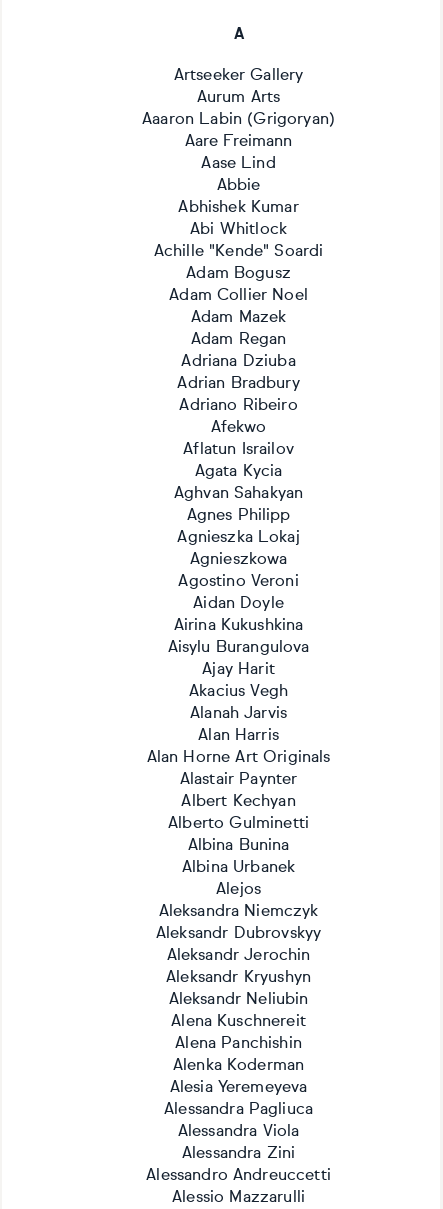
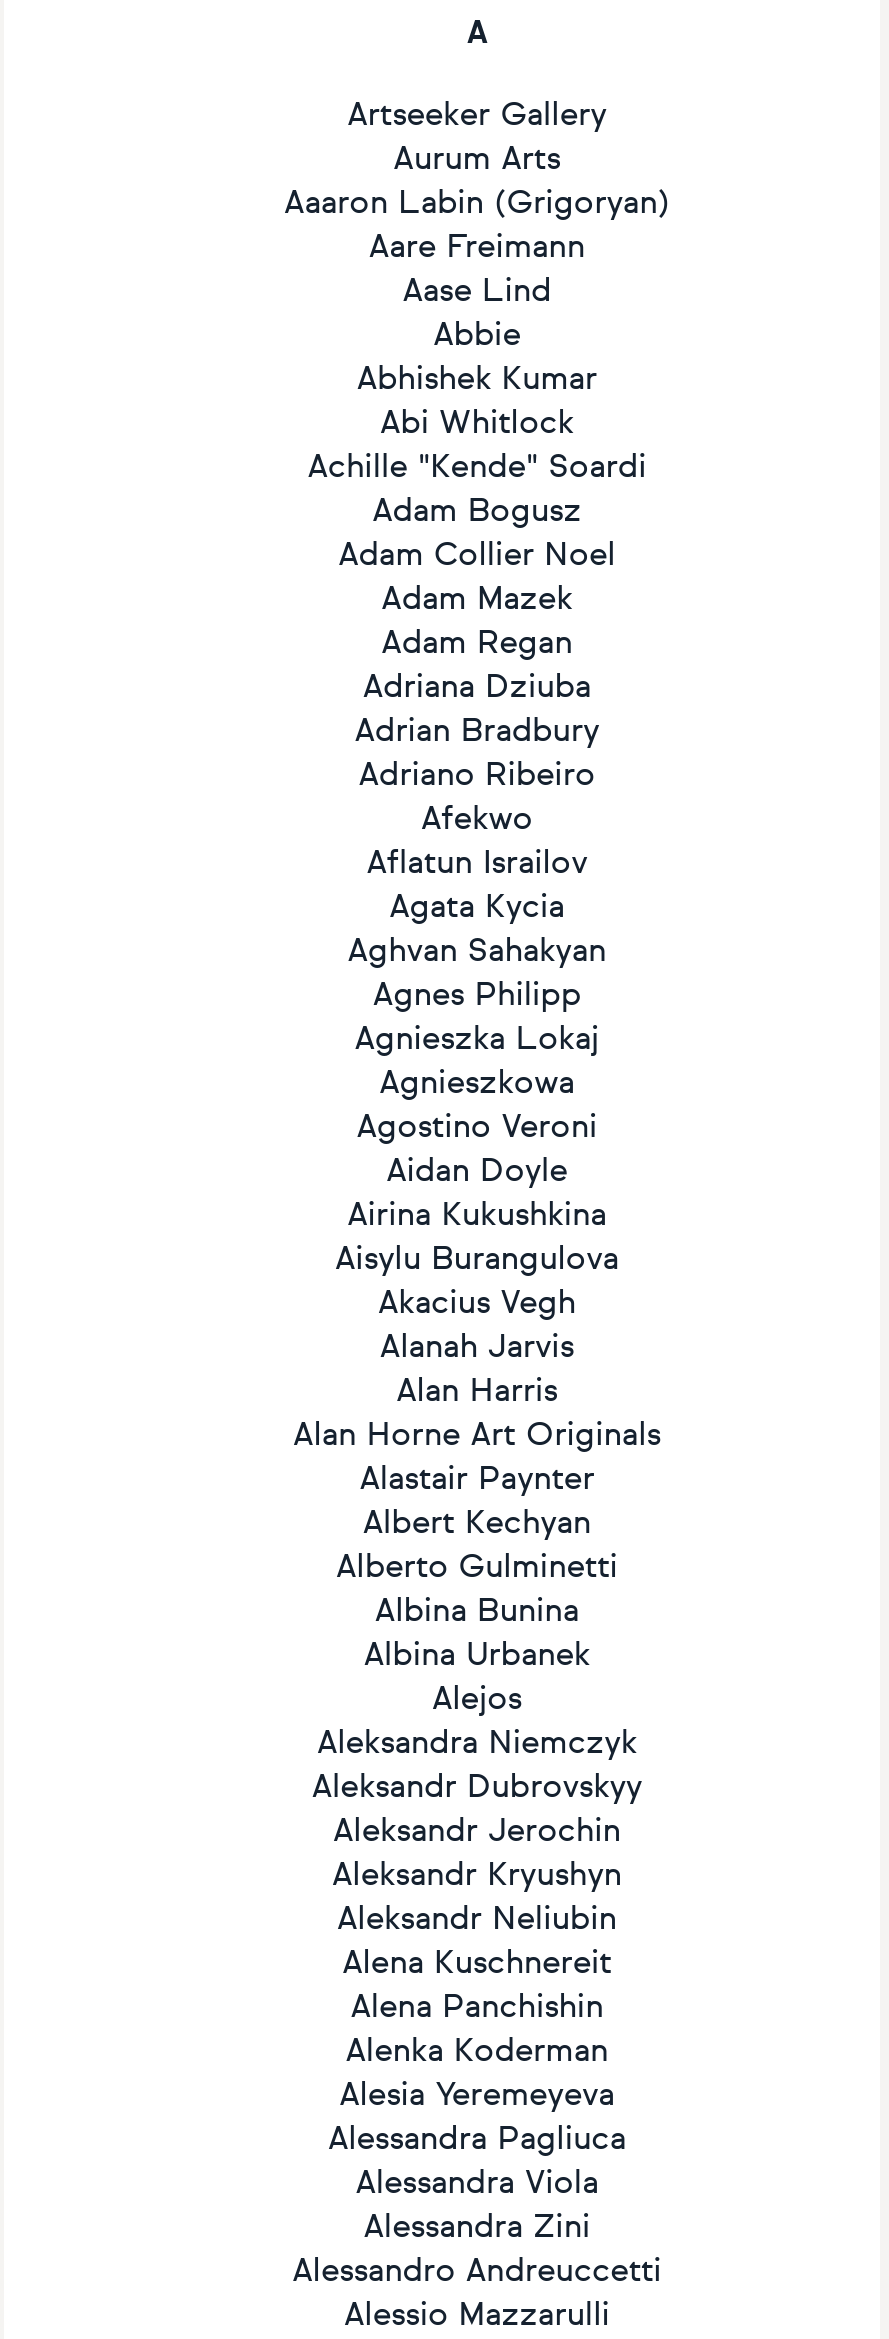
[202,662,275,678] Ajay Harit -> none

